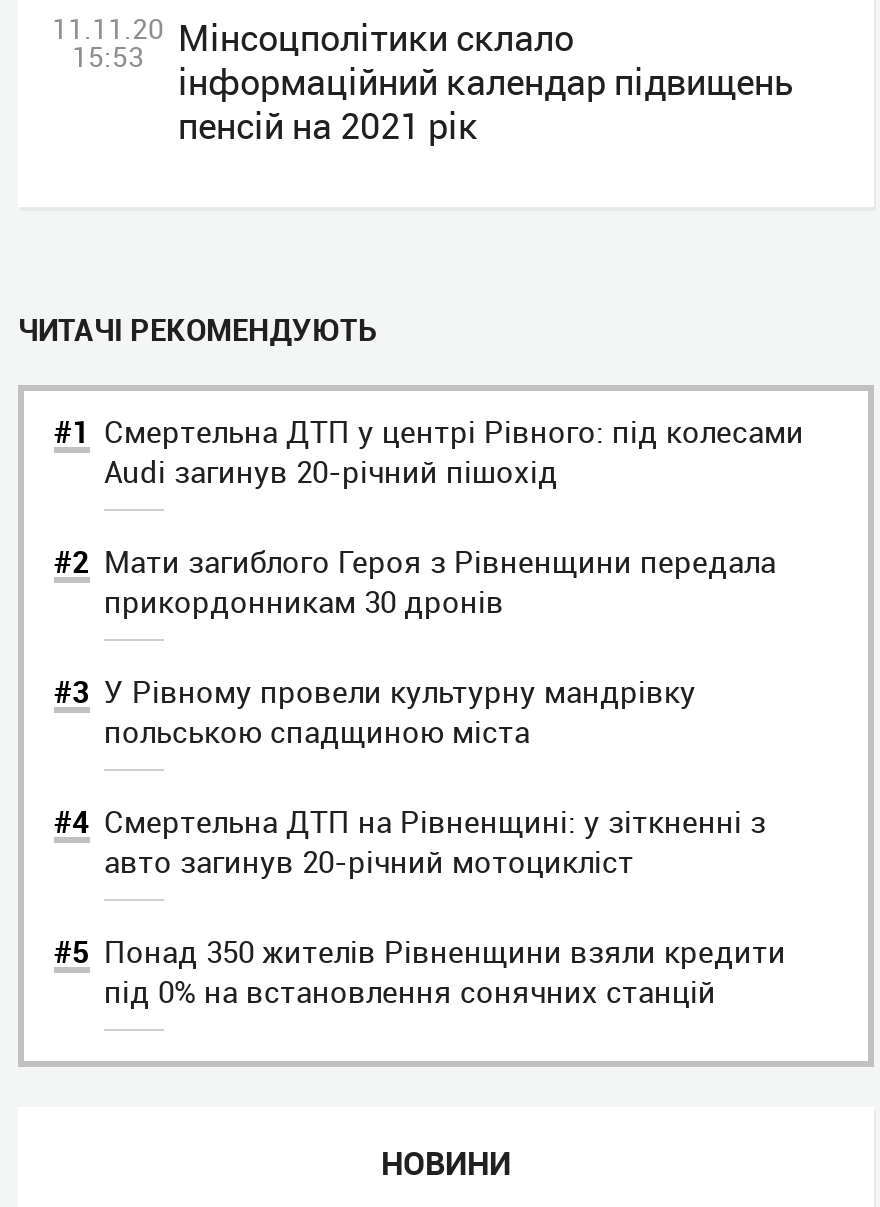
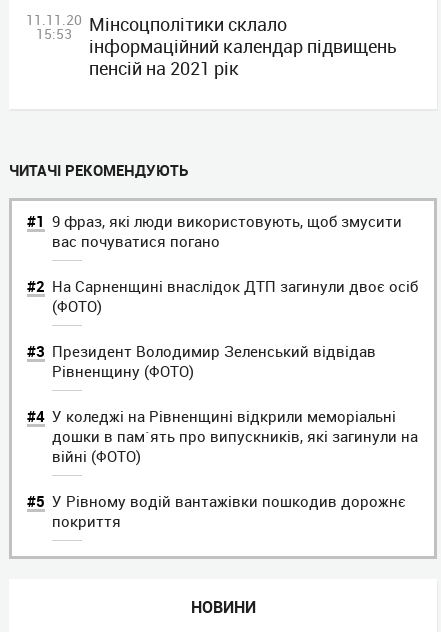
[104,411,804,491] Смертельна ДТП у центрі Рівного: під колесами | Audi загинув 20-річний пішохід -> [52,211,402,251] 9 фраз, які люди використовують, щоб змусити | вас почуватися погано
[104,541,776,621] Мати загиблого Героя з Рівненщини передала | прикордонникам 30 дронів -> [52,276,418,316] На Сарненщині внаслідок ДТП загинули двоє осіб | (ФОТО)
[104,671,696,751] У Рівному провели культурну мандрівку | польською спадщиною міста -> [52,341,376,381] Президент Володимир Зеленський відвідав | Рівненщину (ФОТО)
[104,801,766,881] Смертельна ДТП на Рівненщині: у зіткненні з | авто загинув 20-річний мотоцикліст -> [52,406,418,466] У коледжі на Рівненщині відкрили меморіальні | дошки в пам`ять про випускників, які загинули на | війні (ФОТО)
[104,931,786,1011] Понад 350 жителів Рівненщини взяли кредити | під 0% на встановлення сонячних станцій -> [52,491,406,531] У Рівному водій вантажівки пошкодив дорожнє | покриття

